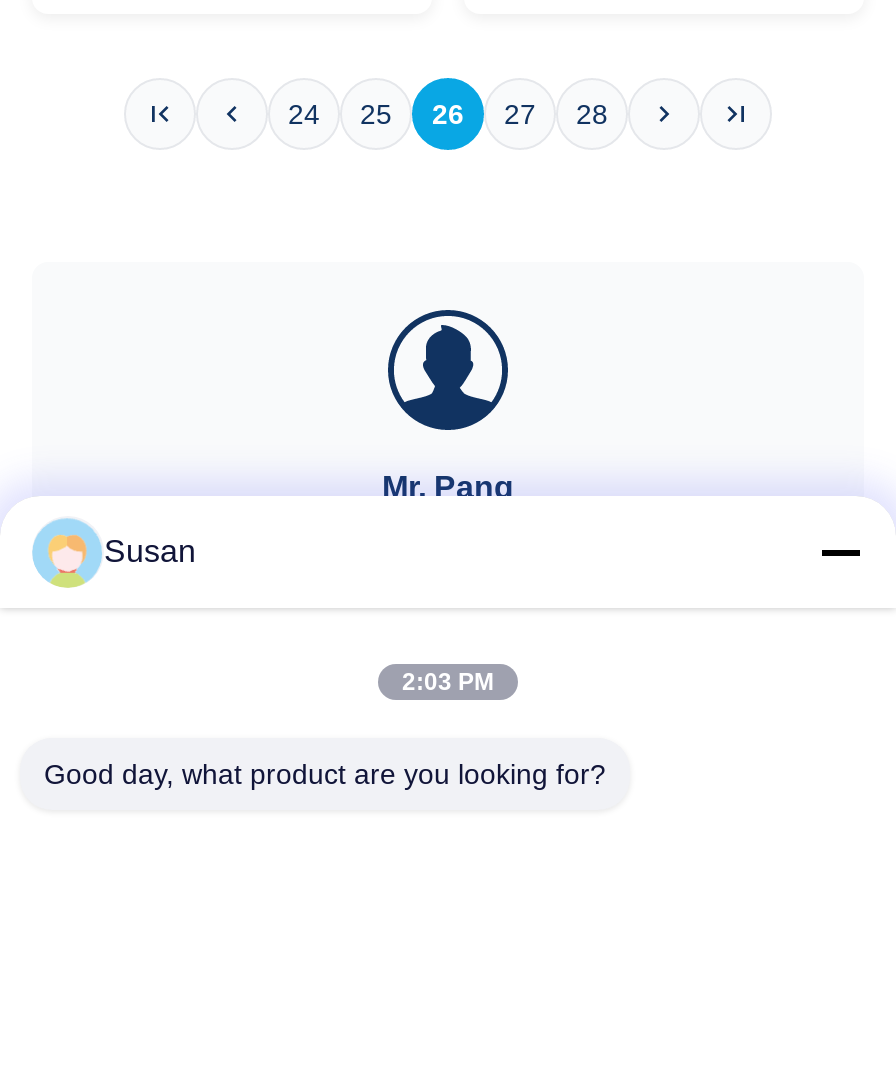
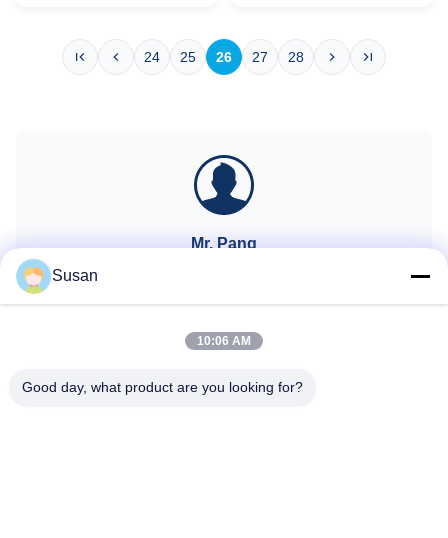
[402,668,494,696] 2:03 PM -> [197,334,251,348] 10:06 AM

